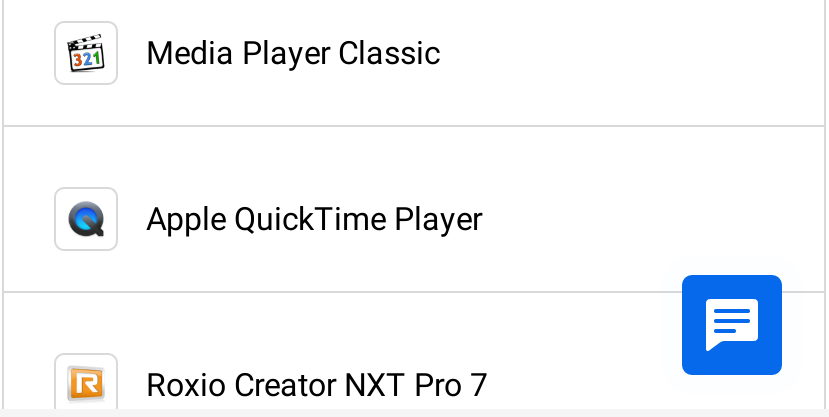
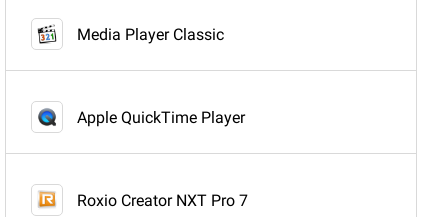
[680,273,784,377] [image] -> none

